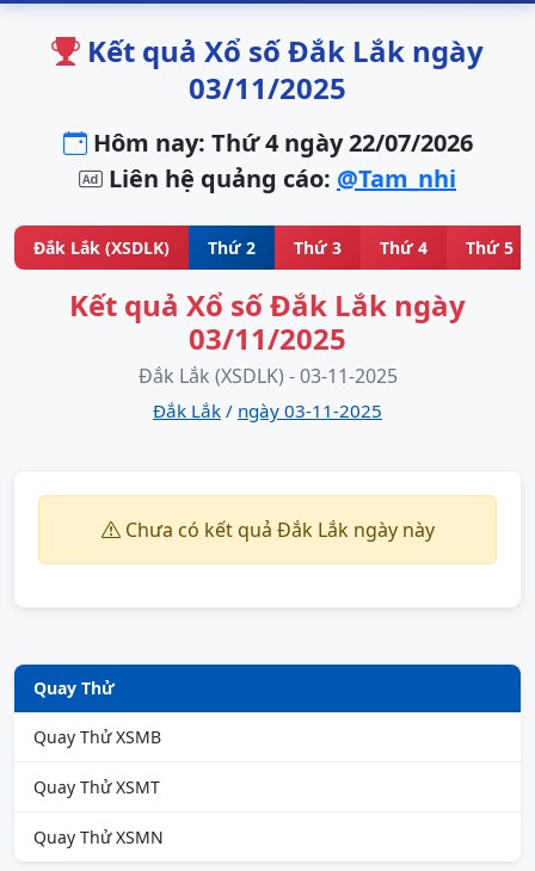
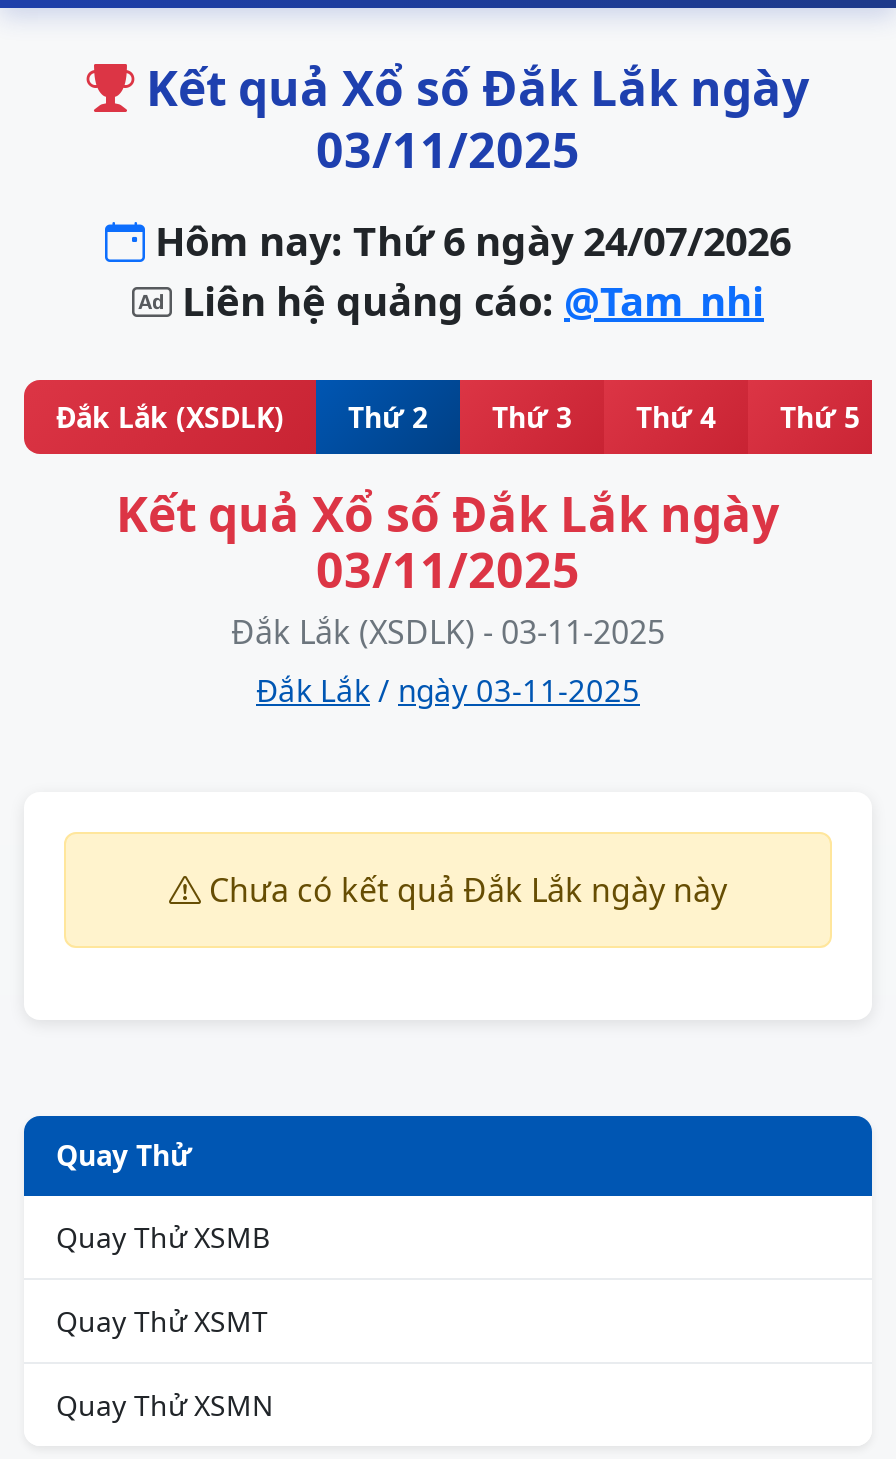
[93,126,472,159] Hôm nay: Thứ 4 ngày 22/07/2026 -> [155,214,791,268] Hôm nay: Thứ 6 ngày 24/07/2026

